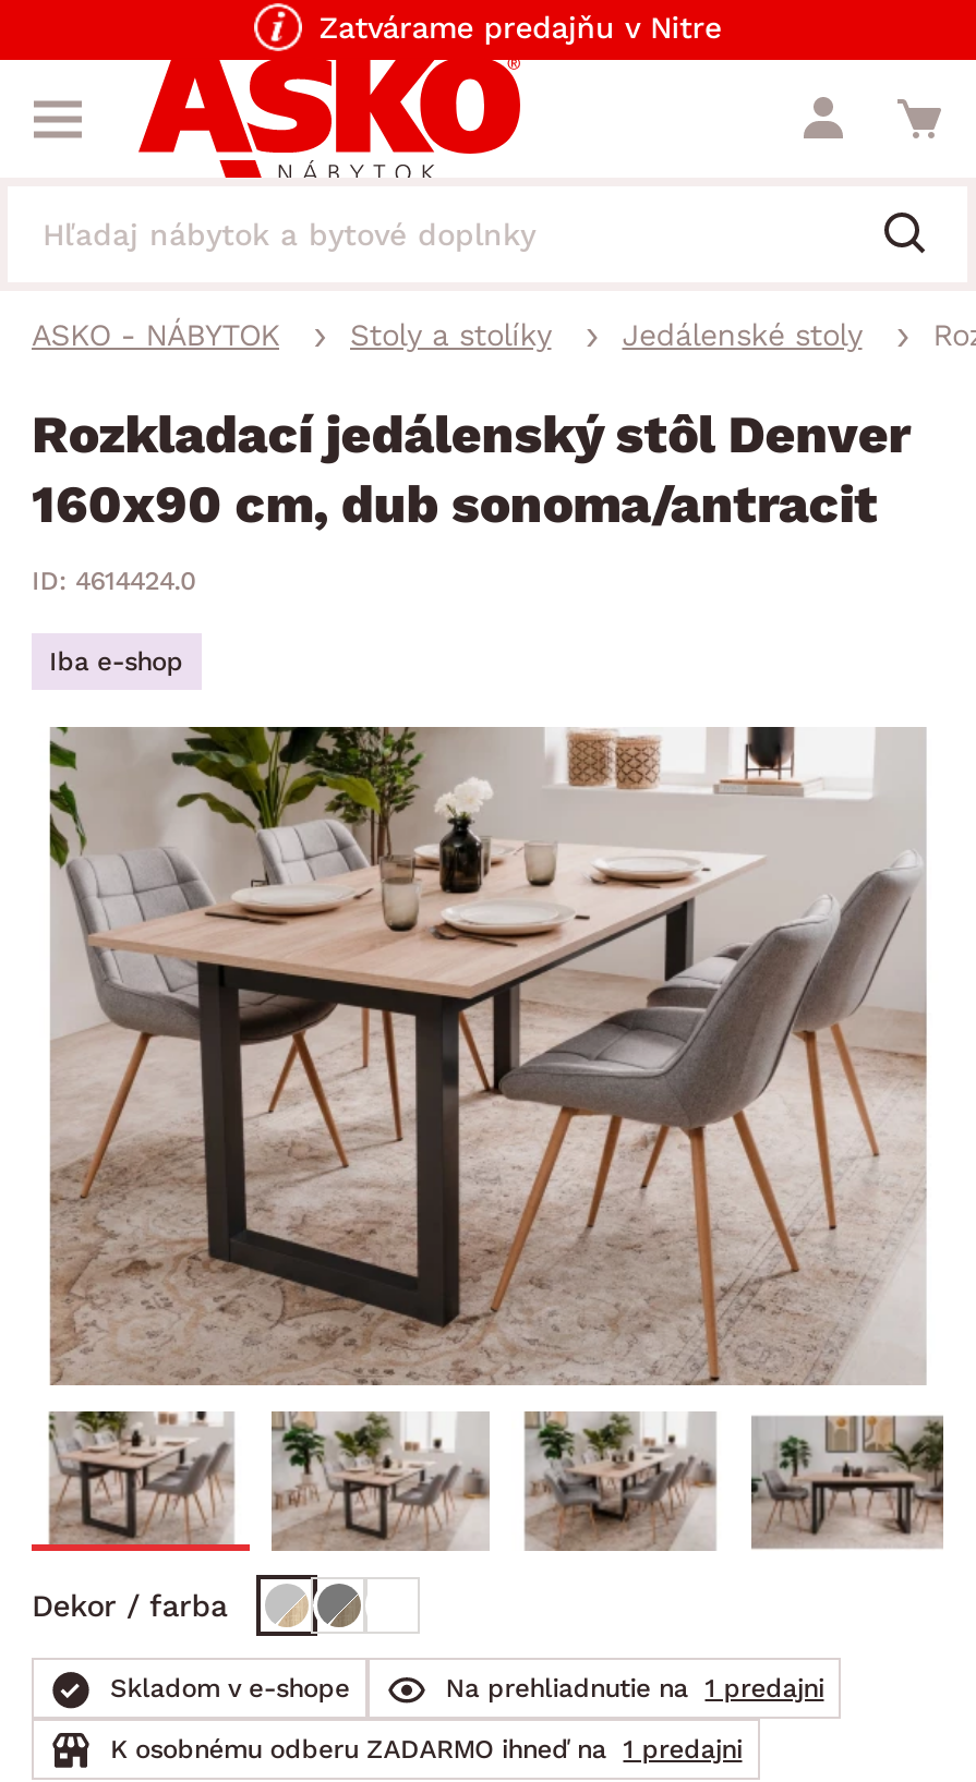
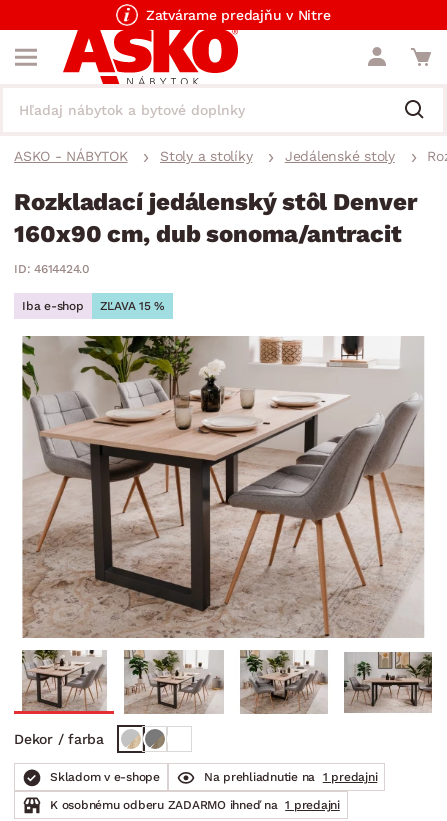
none -> [99,299,165,313] ZĽAVA 15 %

